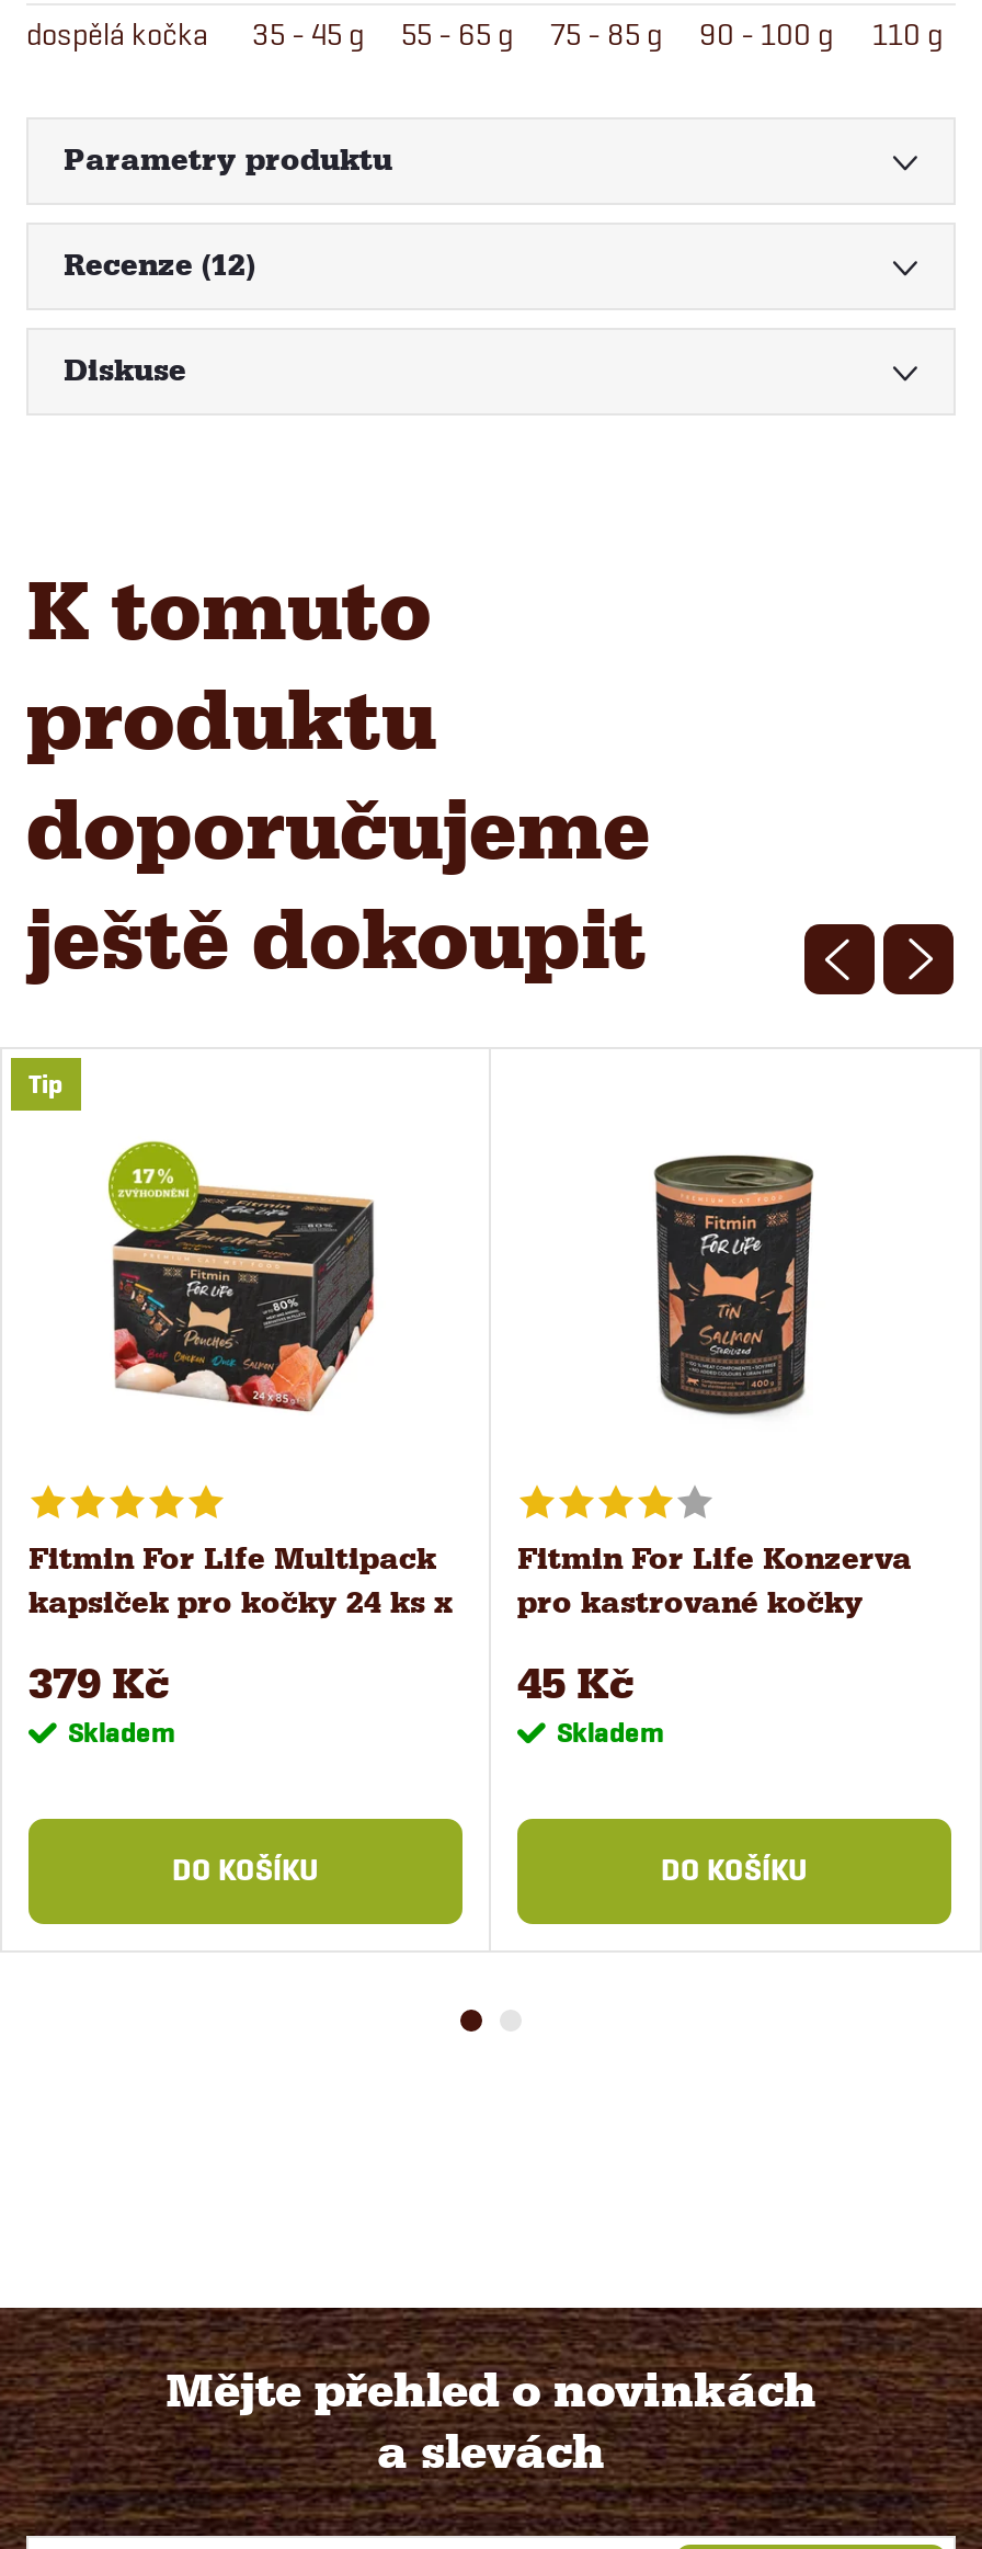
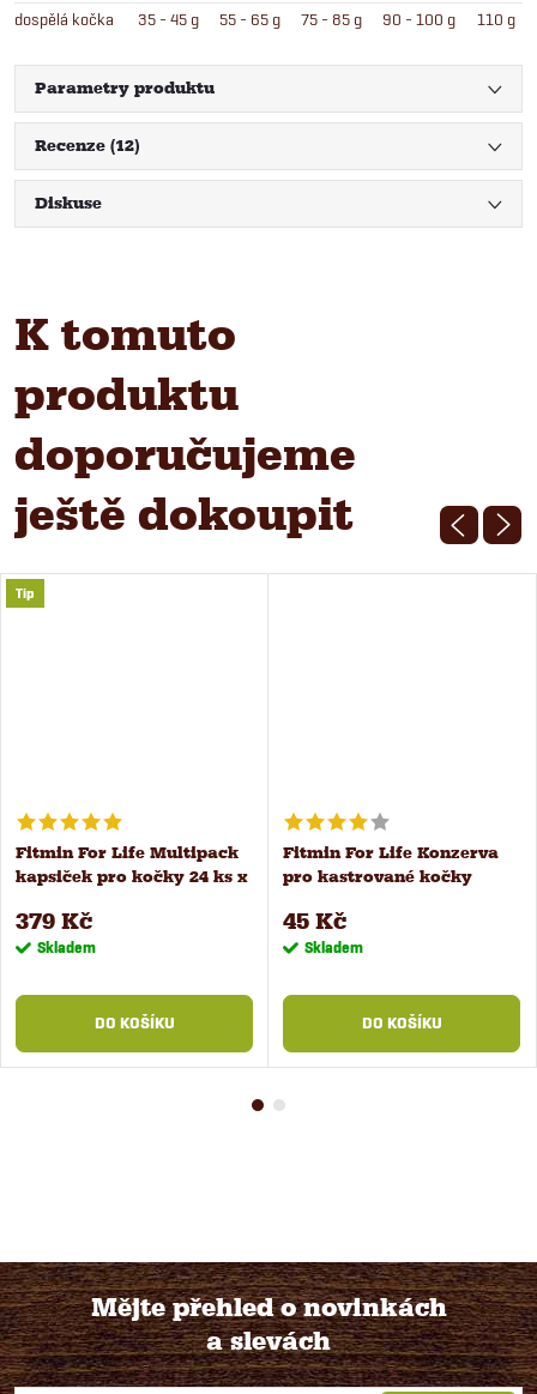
[105,1139,375,1413] [image] -> none
[653,1152,815,1418] [image] -> none

